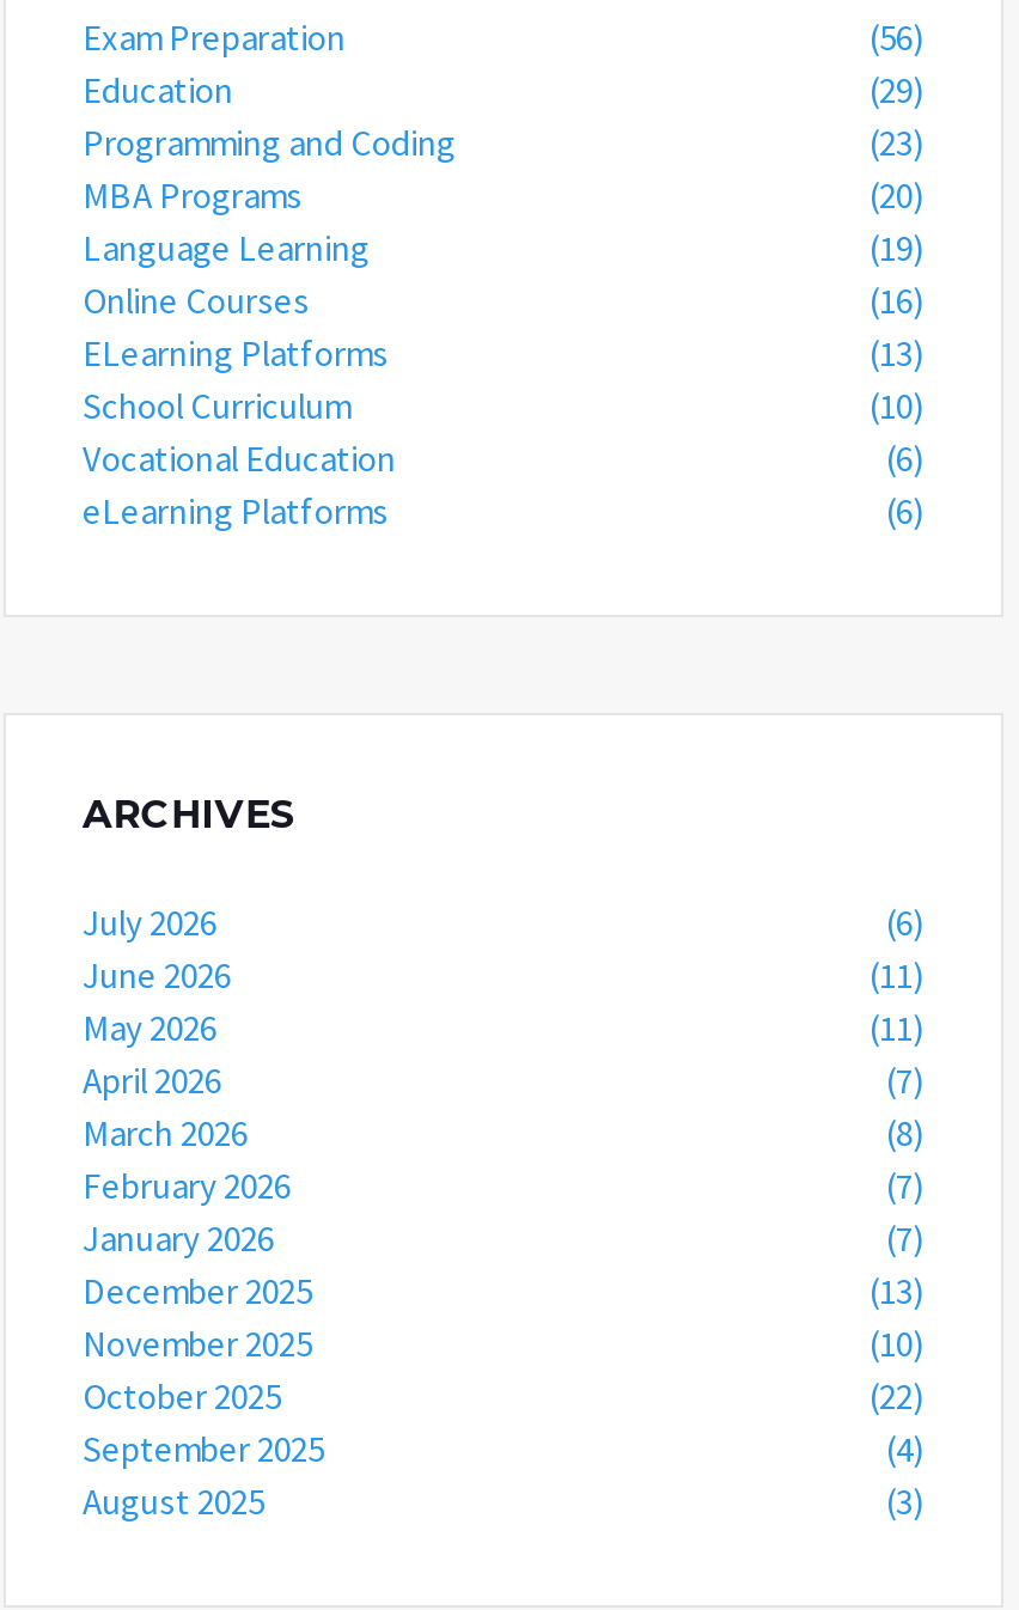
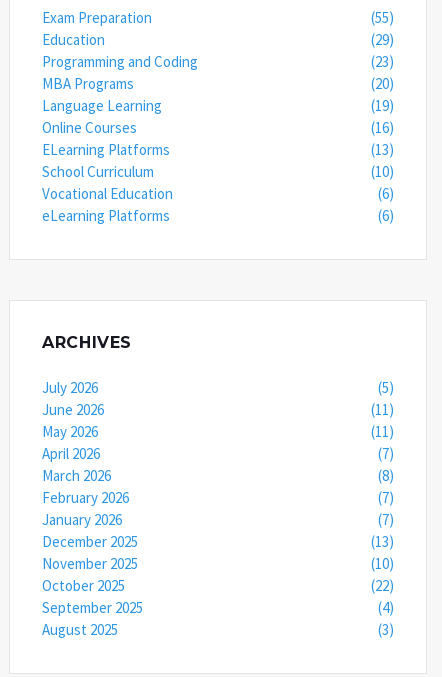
[869,15,925,60] (56) -> [371,8,394,27] (55)
[886,900,925,945] (6) -> [378,378,394,397] (5)

